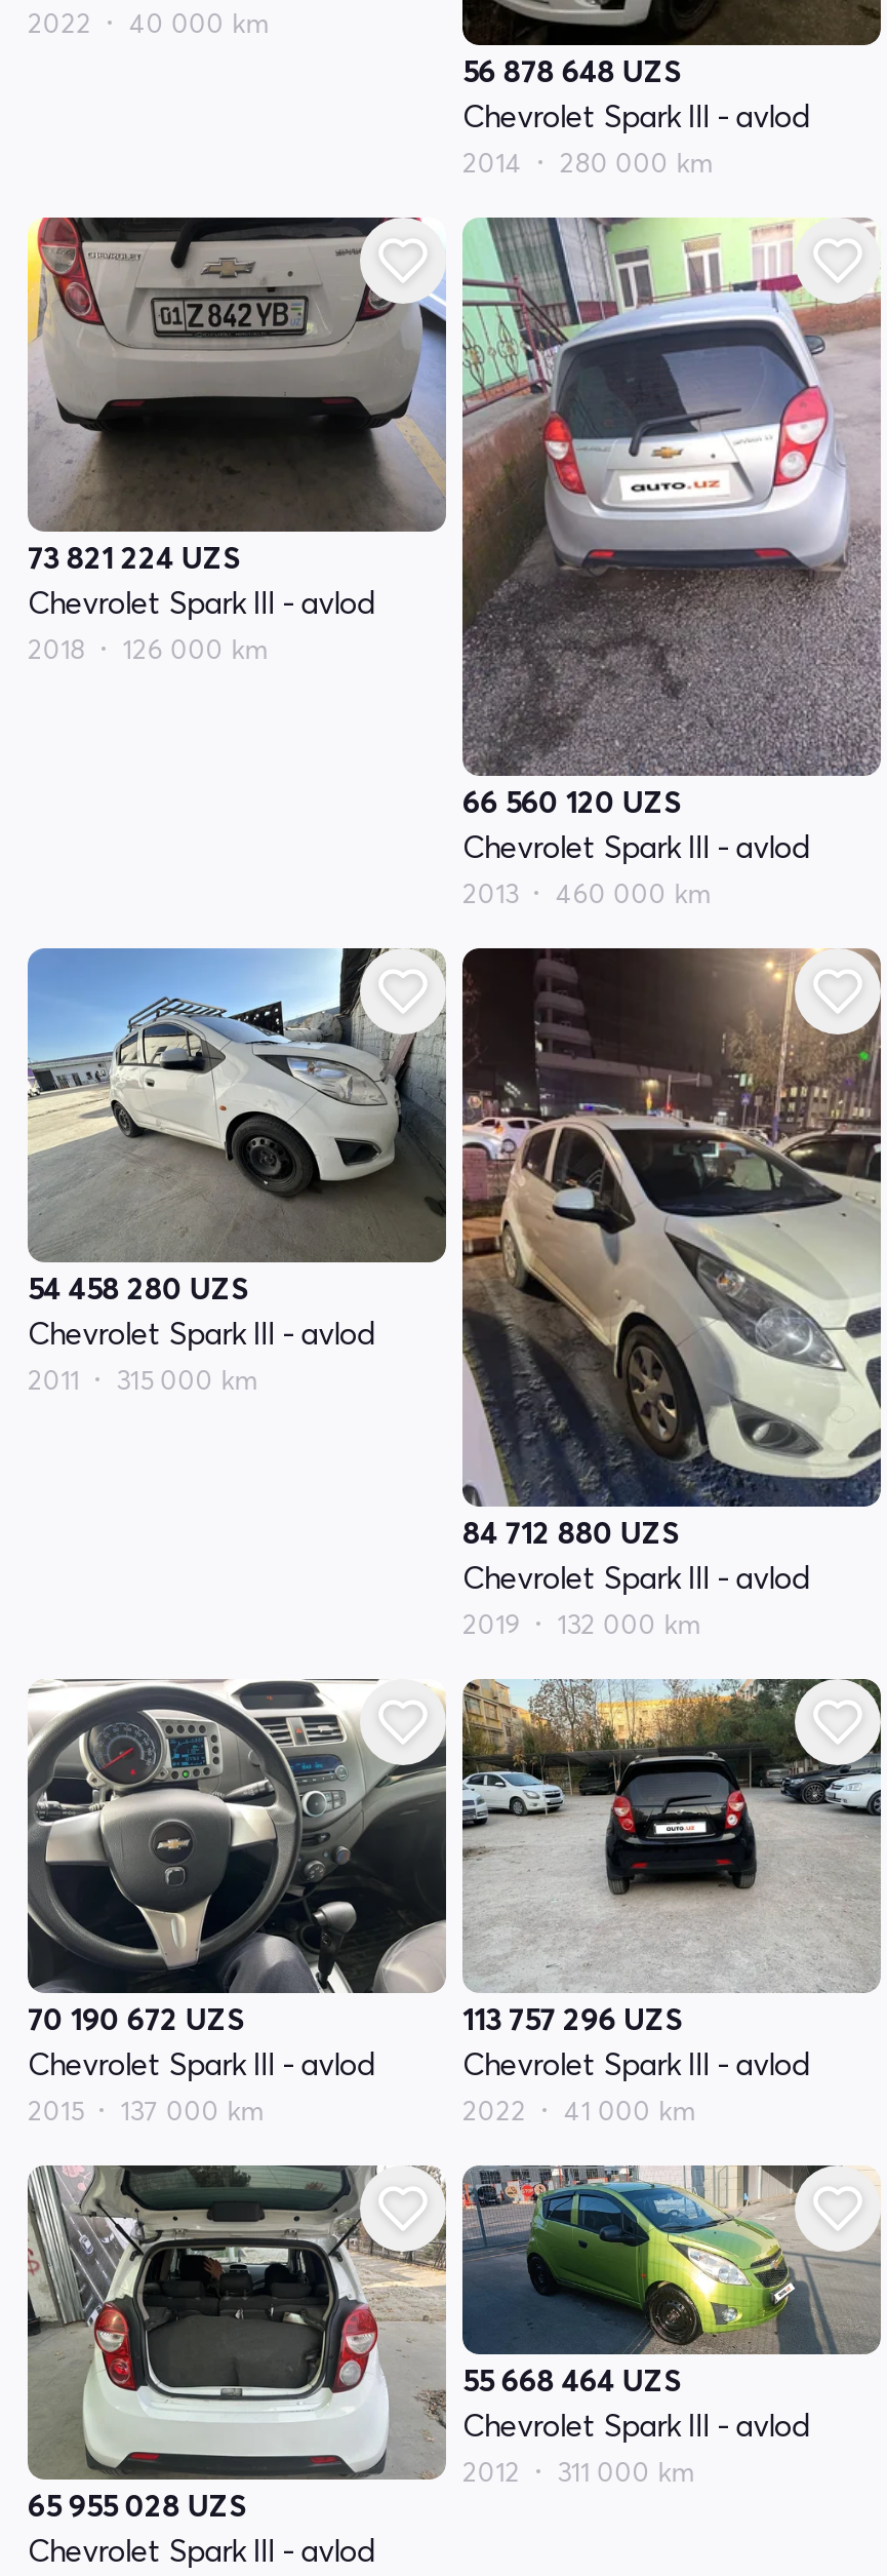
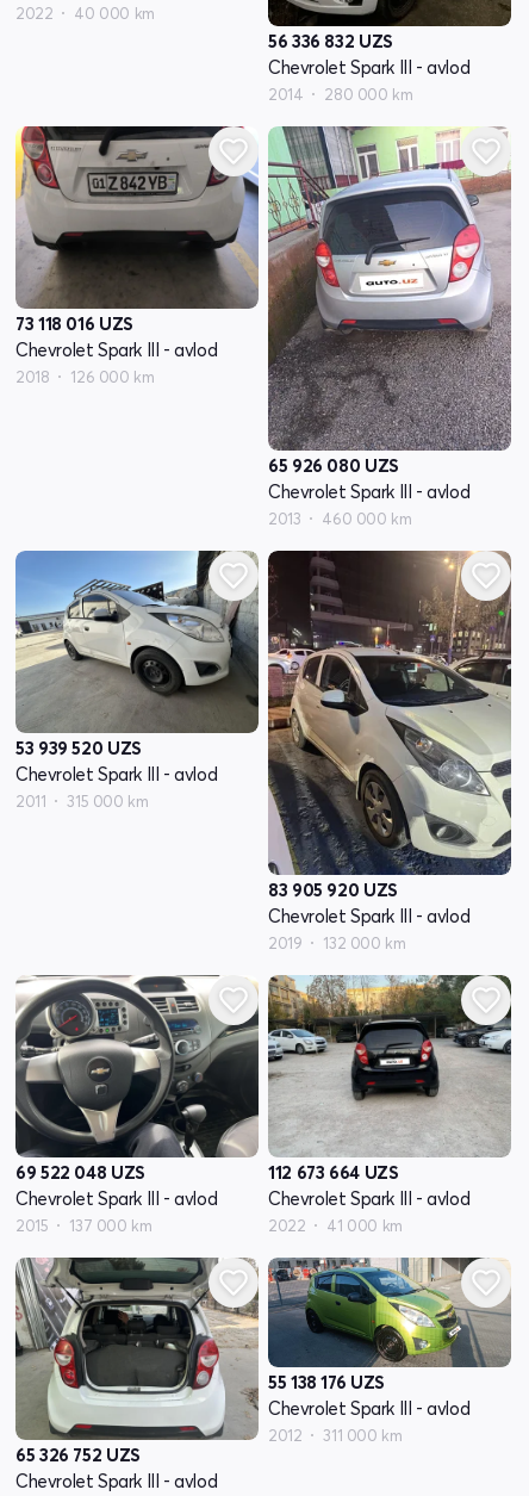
[462,52,682,91] 56 878 648 UZS -> [268,30,393,53] 56 336 832 UZS
[28,538,241,577] 73 821 224 UZS -> [15,312,133,335] 73 118 016 UZS
[462,782,682,821] 66 560 120 UZS -> [268,454,399,477] 65 926 080 UZS
[28,1269,249,1308] 54 458 280 UZS -> [15,737,142,759] 53 939 520 UZS
[462,1513,679,1552] 84 712 880 UZS -> [268,879,398,901] 83 905 920 UZS
[28,1999,245,2038] 70 190 672 UZS -> [15,1161,145,1184] 69 522 048 UZS
[462,1999,683,2038] 113 757 296 UZS -> [268,1161,398,1184] 112 673 664 UZS
[462,2360,682,2399] 55 668 464 UZS -> [268,1371,385,1393] 55 138 176 UZS
[28,2486,247,2525] 65 955 028 UZS -> [15,1444,140,1466] 65 326 752 UZS

